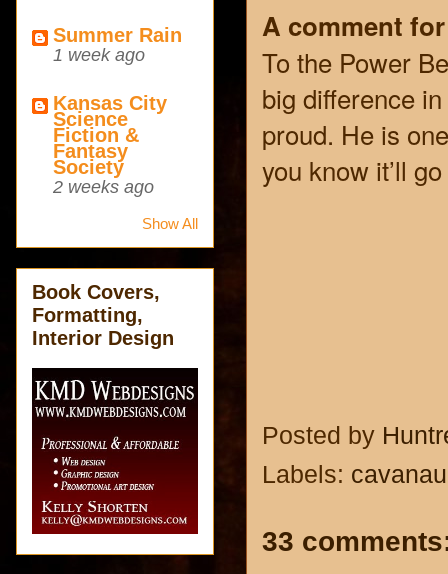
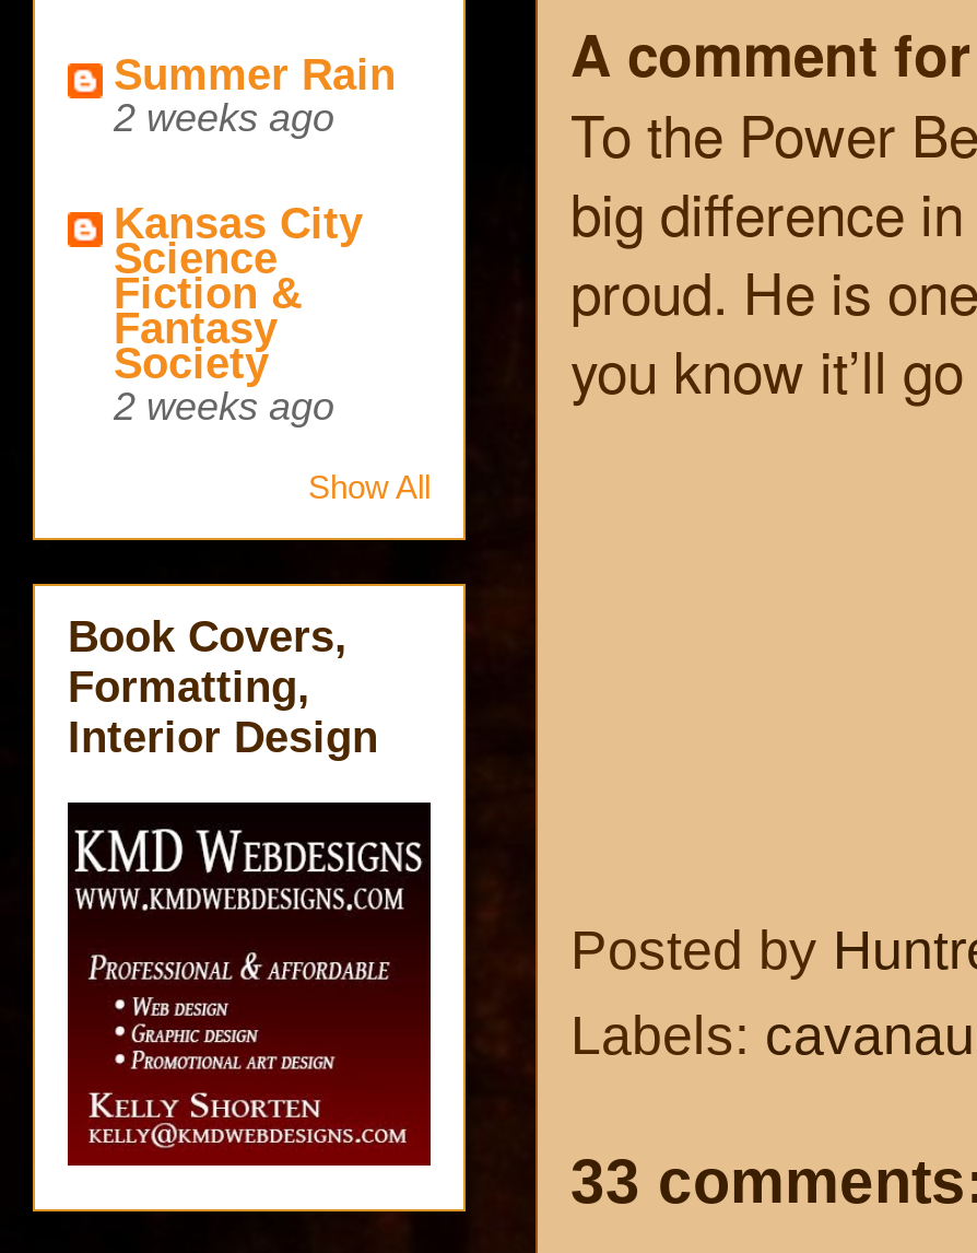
[53,45,145,65] 1 week ago -> [114,95,334,139] 2 weeks ago

